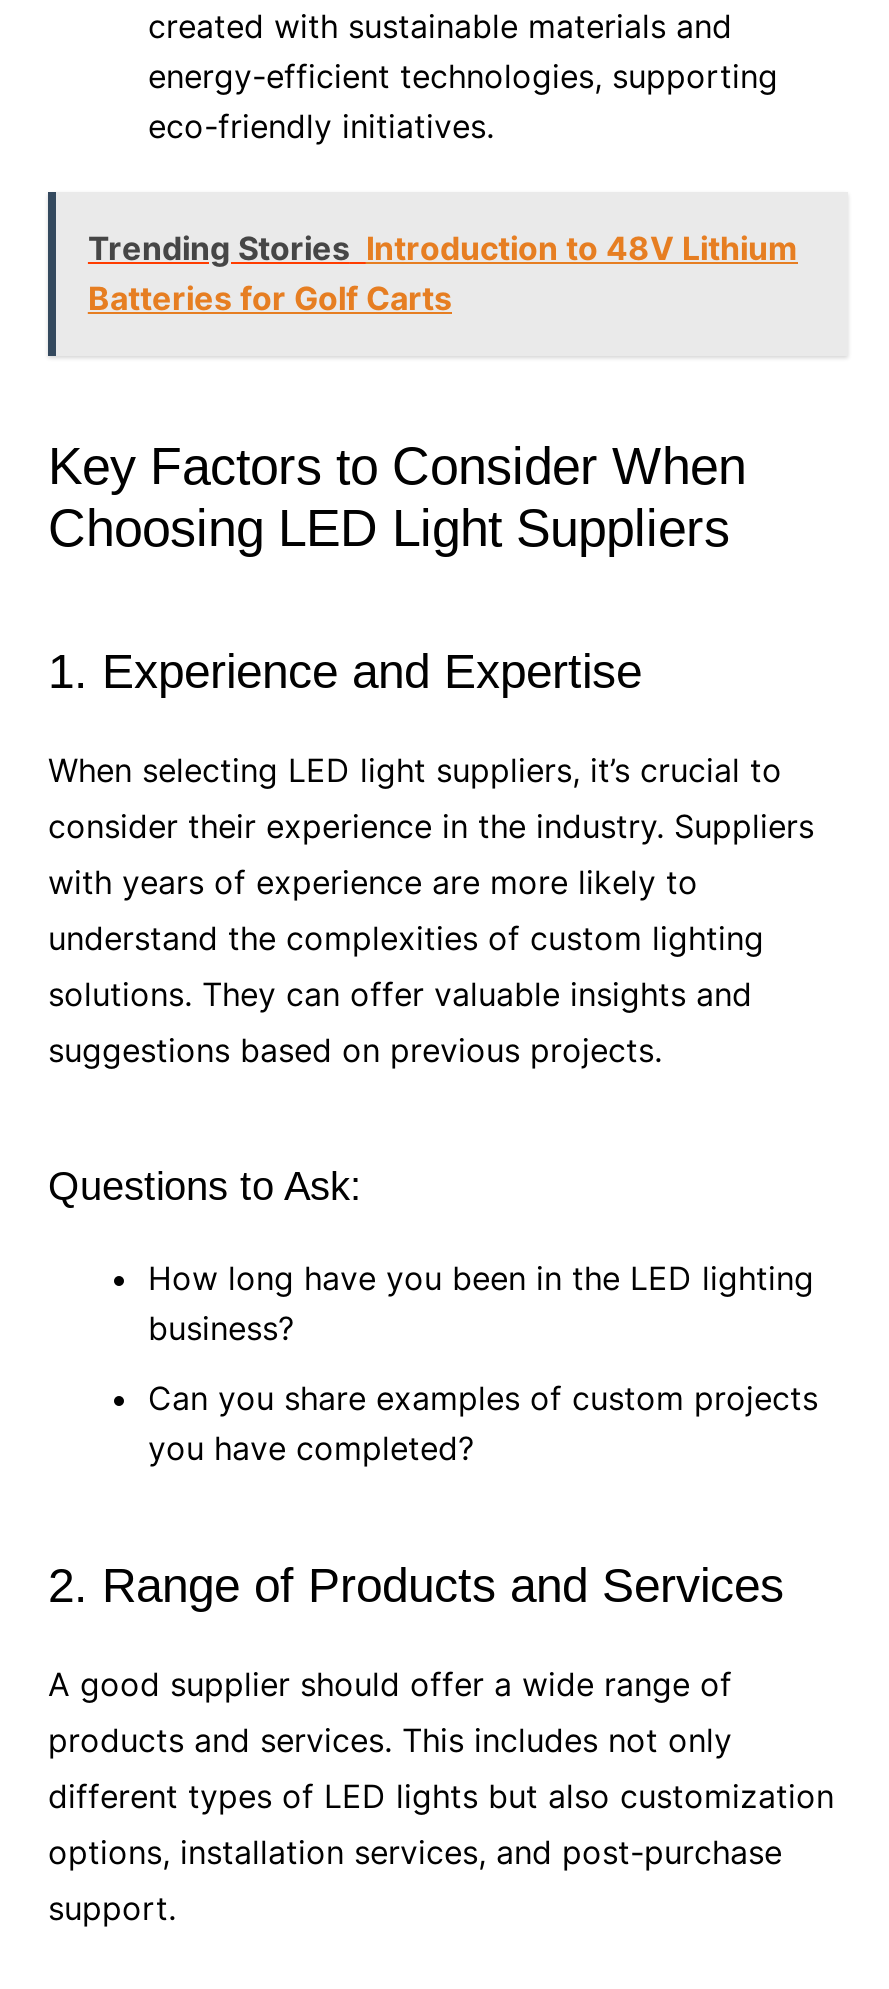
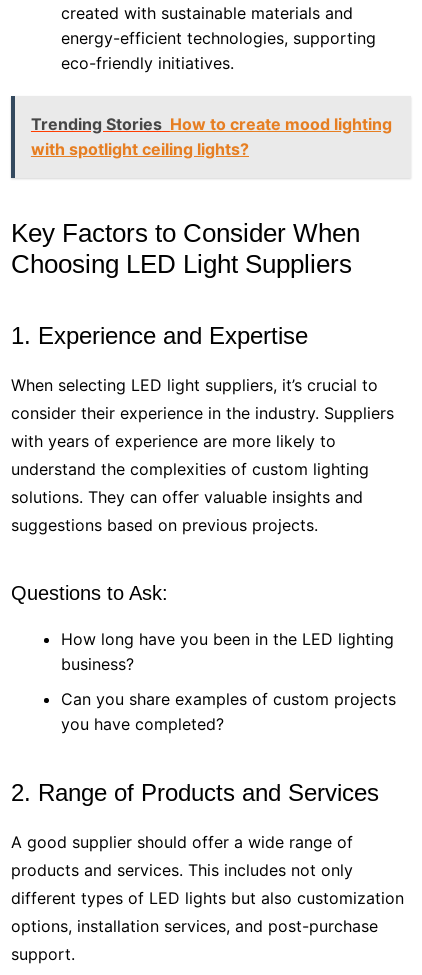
[88,228,798,318] Trending Stories Introduction to 48V Lithium | Batteries for Golf Carts -> [31,114,392,159] Trending Stories How to create mood lighting | with spotlight ceiling lights?

